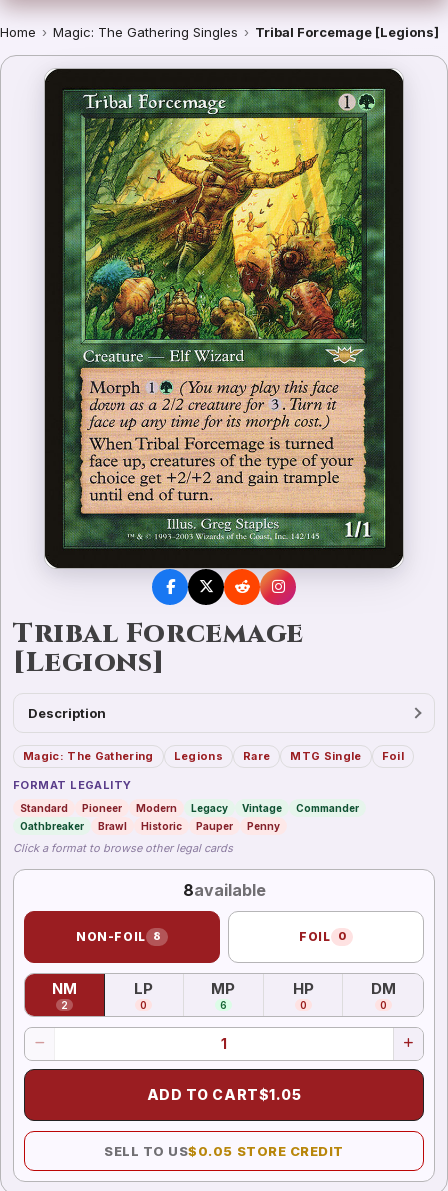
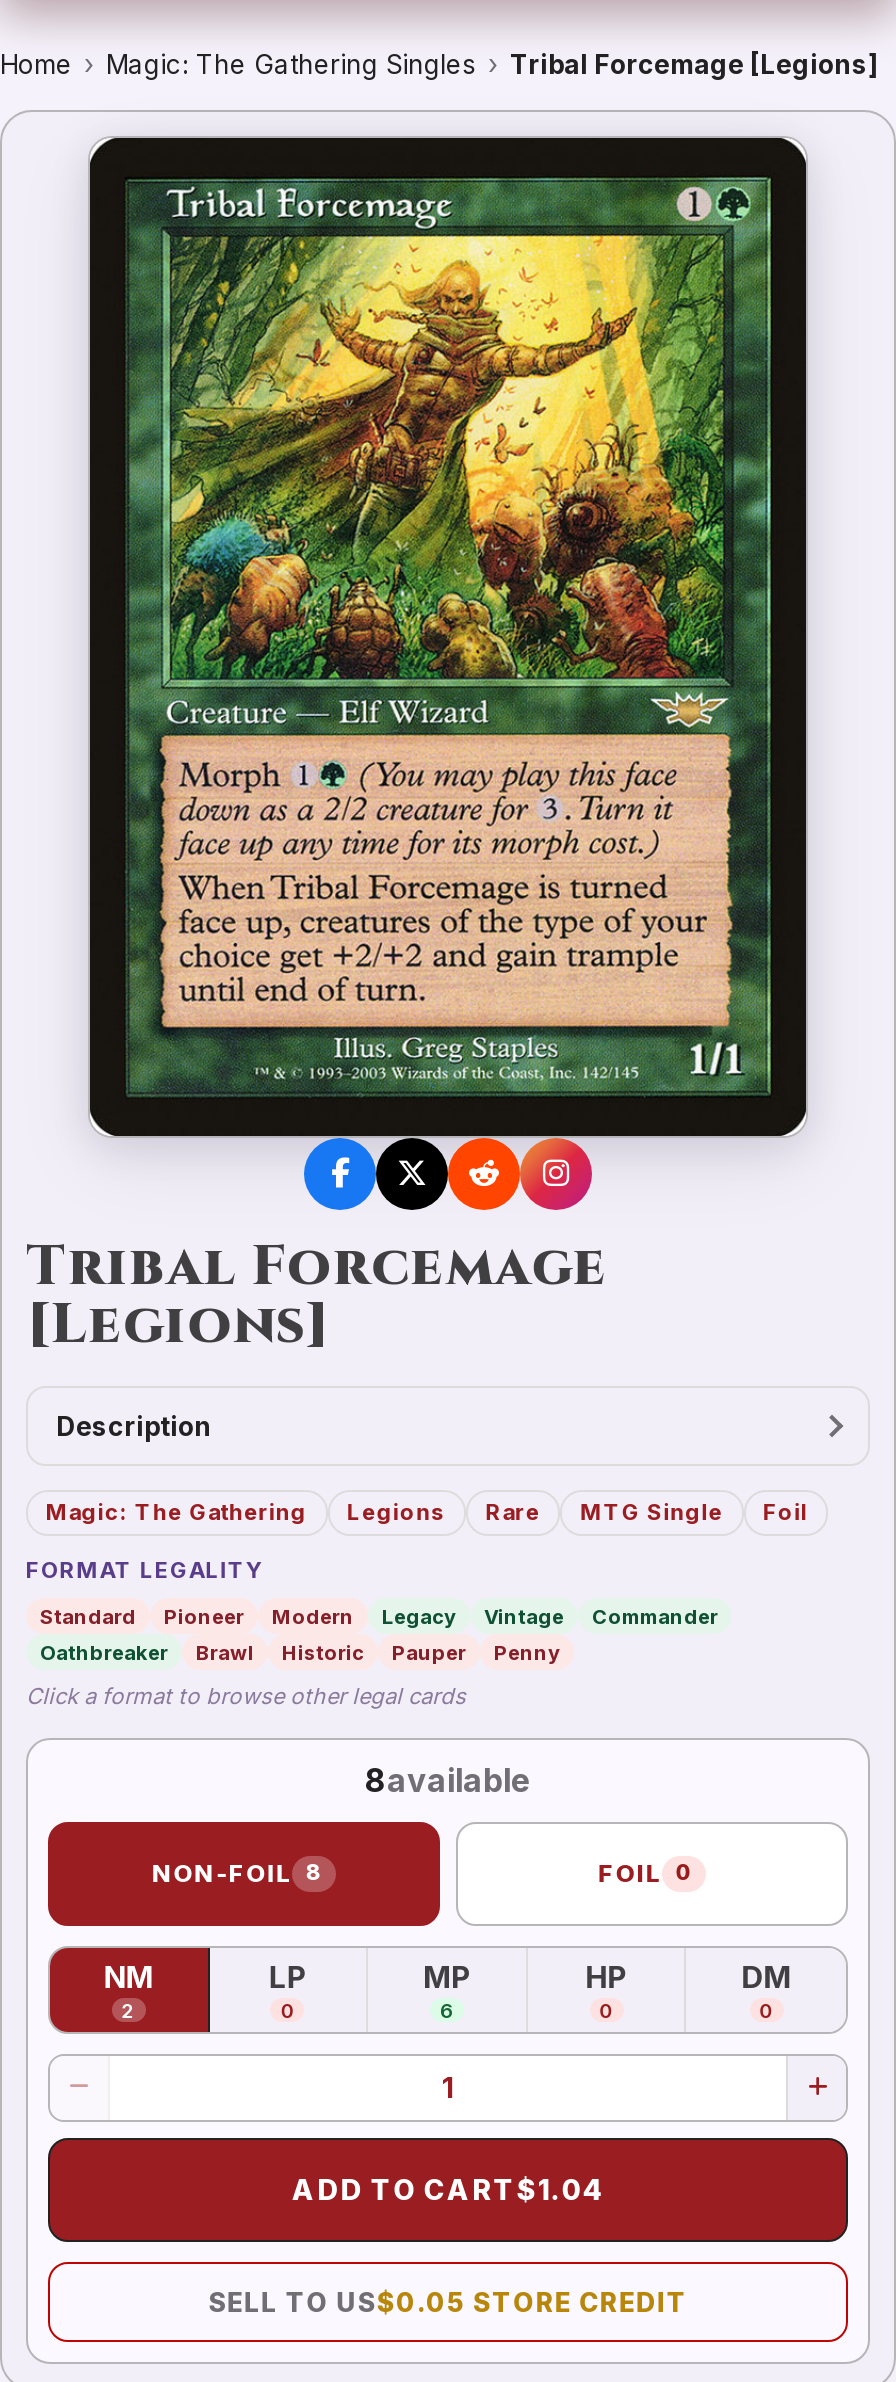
[146,1086,301,1103] ADD TO CART $1.05 -> [292,2171,604,2205] ADD TO CART $1.04

